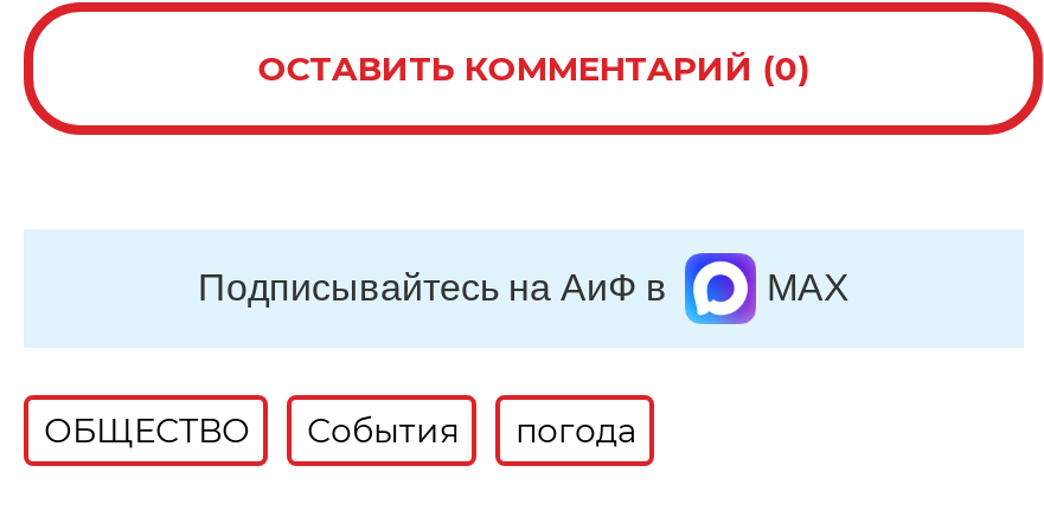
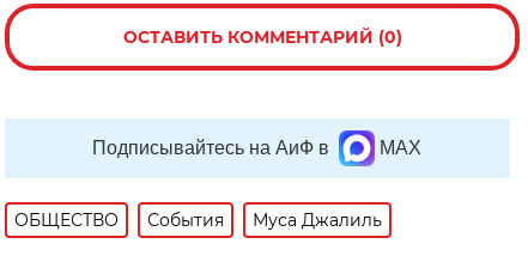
[515,409,636,452] погода -> [253,209,382,231] Муса Джалиль

